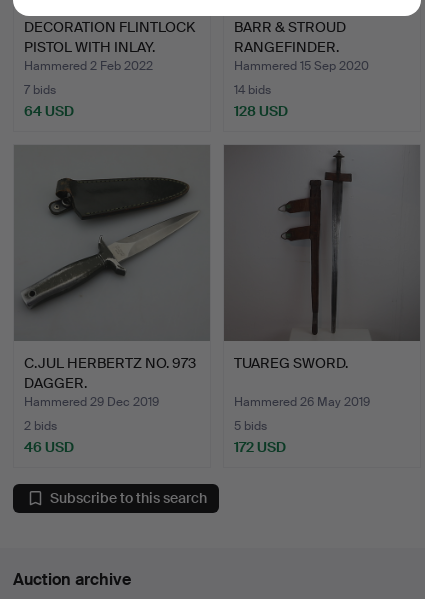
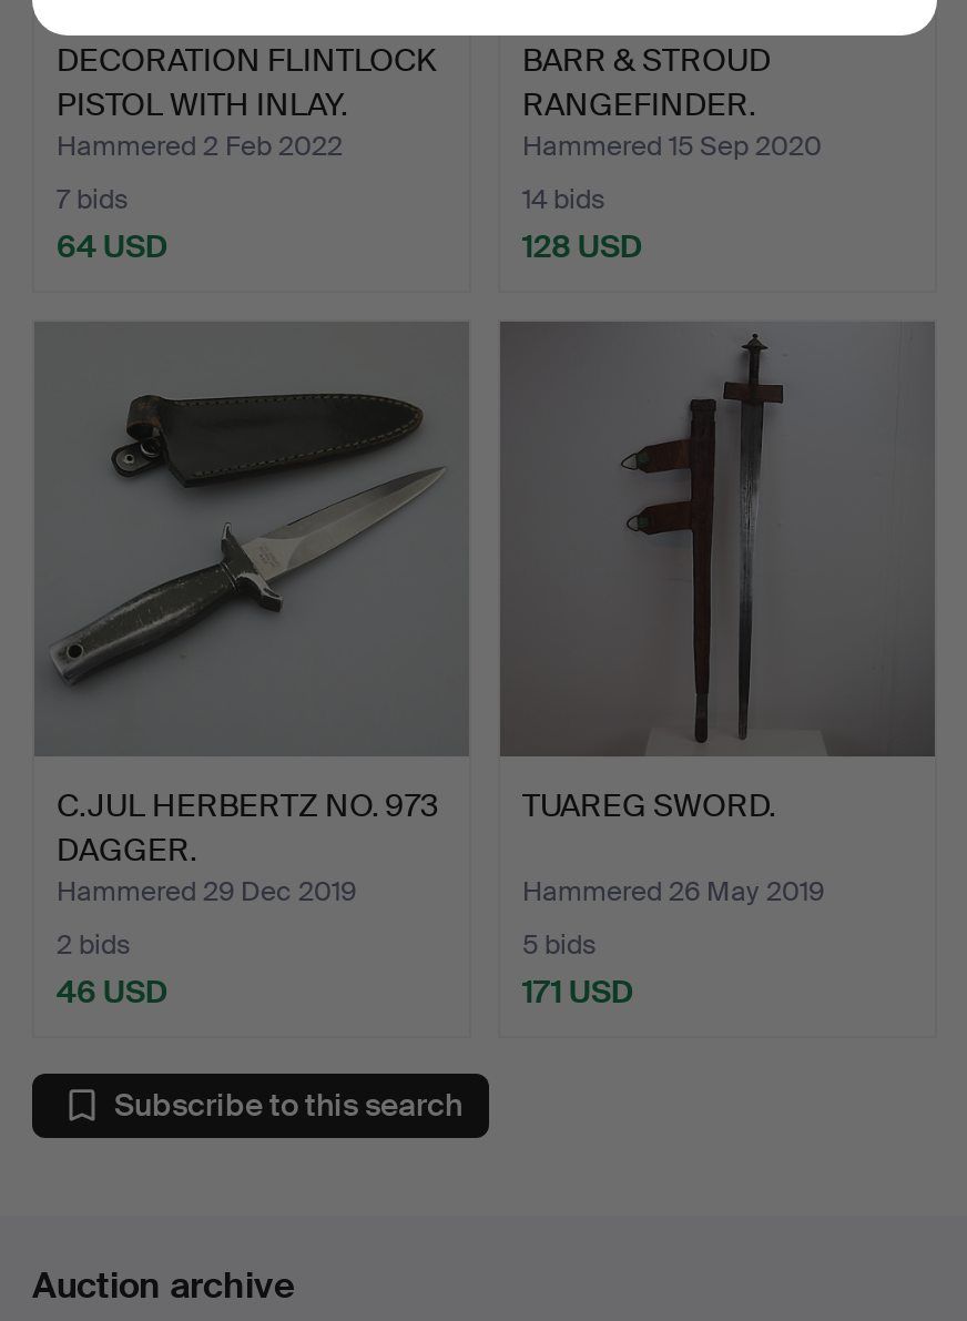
[234,438,286,456] 172 USD -> [522,971,633,1011] 171 USD

